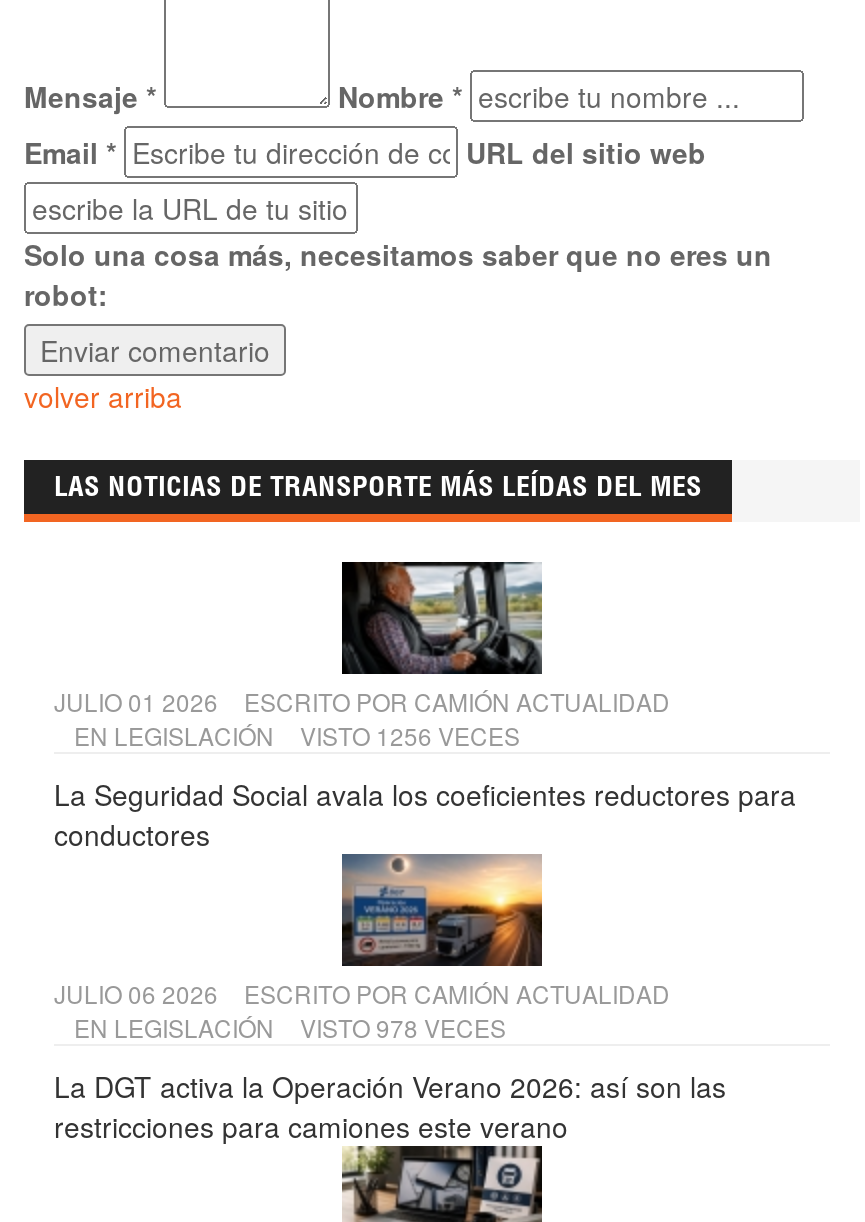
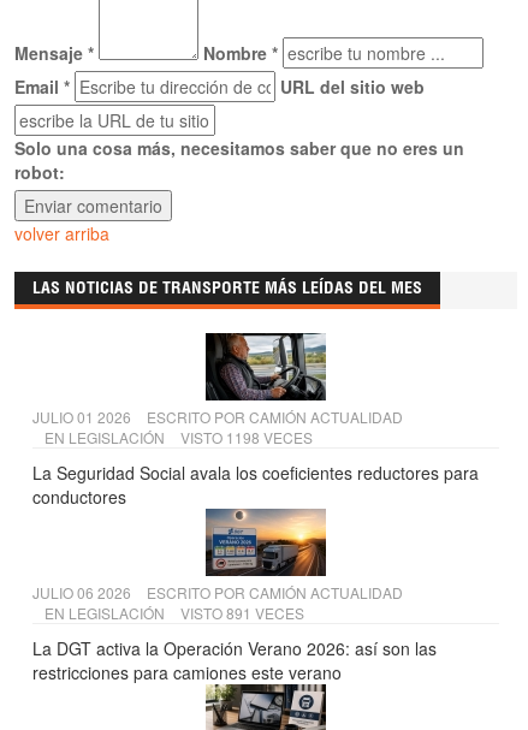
[74,718,520,752] EN LEGISLACIÓN VISTO 1256 VECES -> [45,427,313,448] EN LEGISLACIÓN VISTO 1198 VECES
[74,1010,506,1044] EN LEGISLACIÓN VISTO 978 VECES -> [45,603,304,623] EN LEGISLACIÓN VISTO 891 VECES

